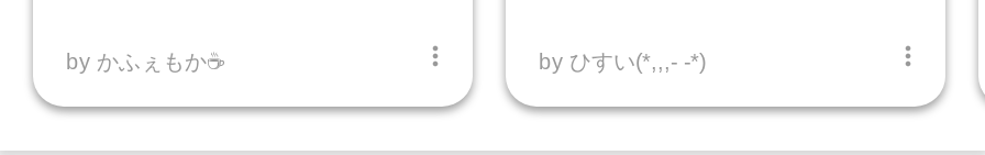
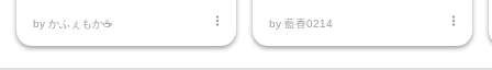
[539,50,706,75] byひすい(*,,,- -*) -> [269,18,333,30] by藍香0214

